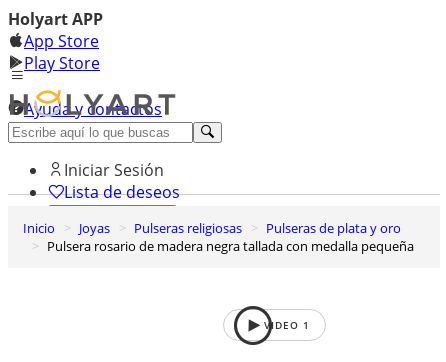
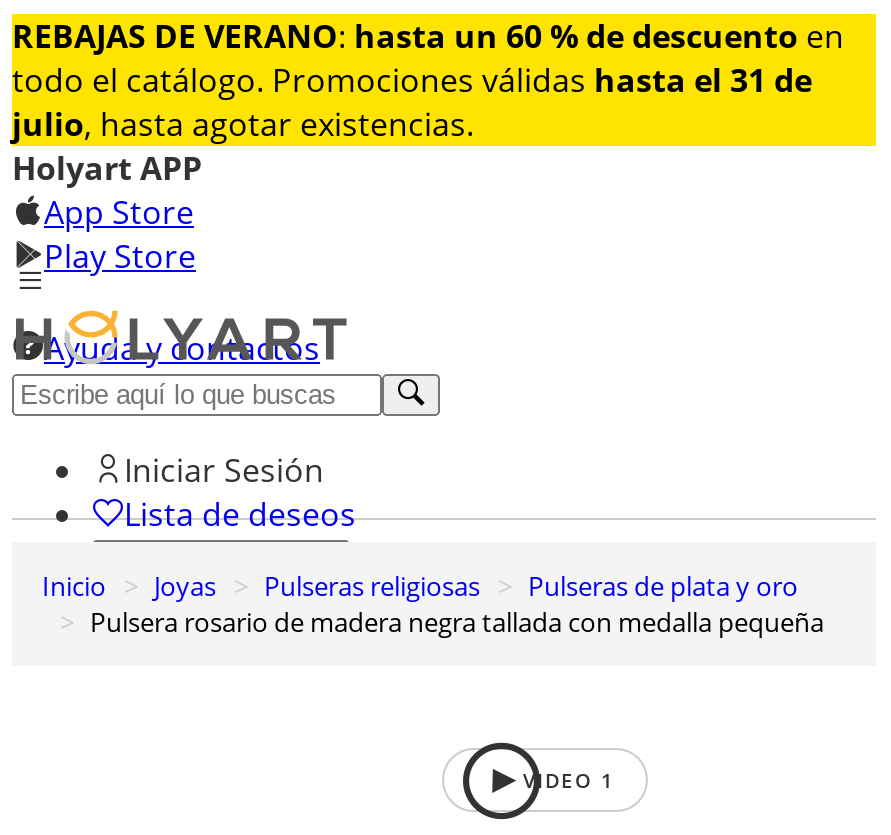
none -> [12,12,878,148] [image] | REBAJAS DE VERANO: hasta un 60 % de descuento en | todo el catálogo. Promociones válidas hasta el 31 de | julio, hasta agotar existencias.

